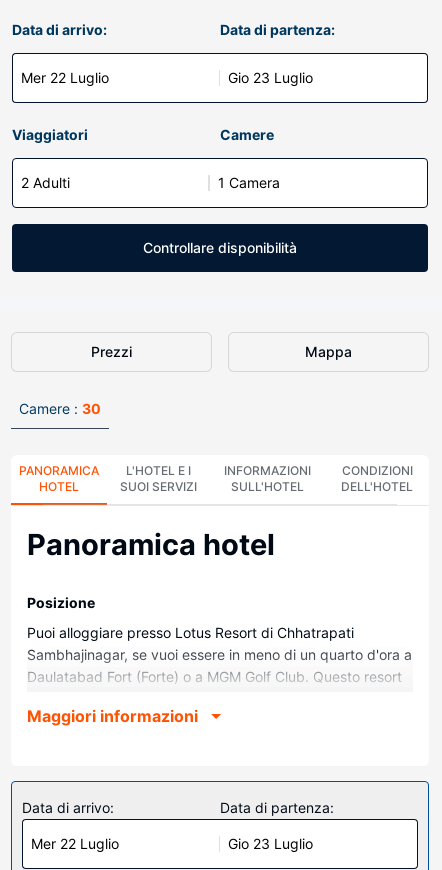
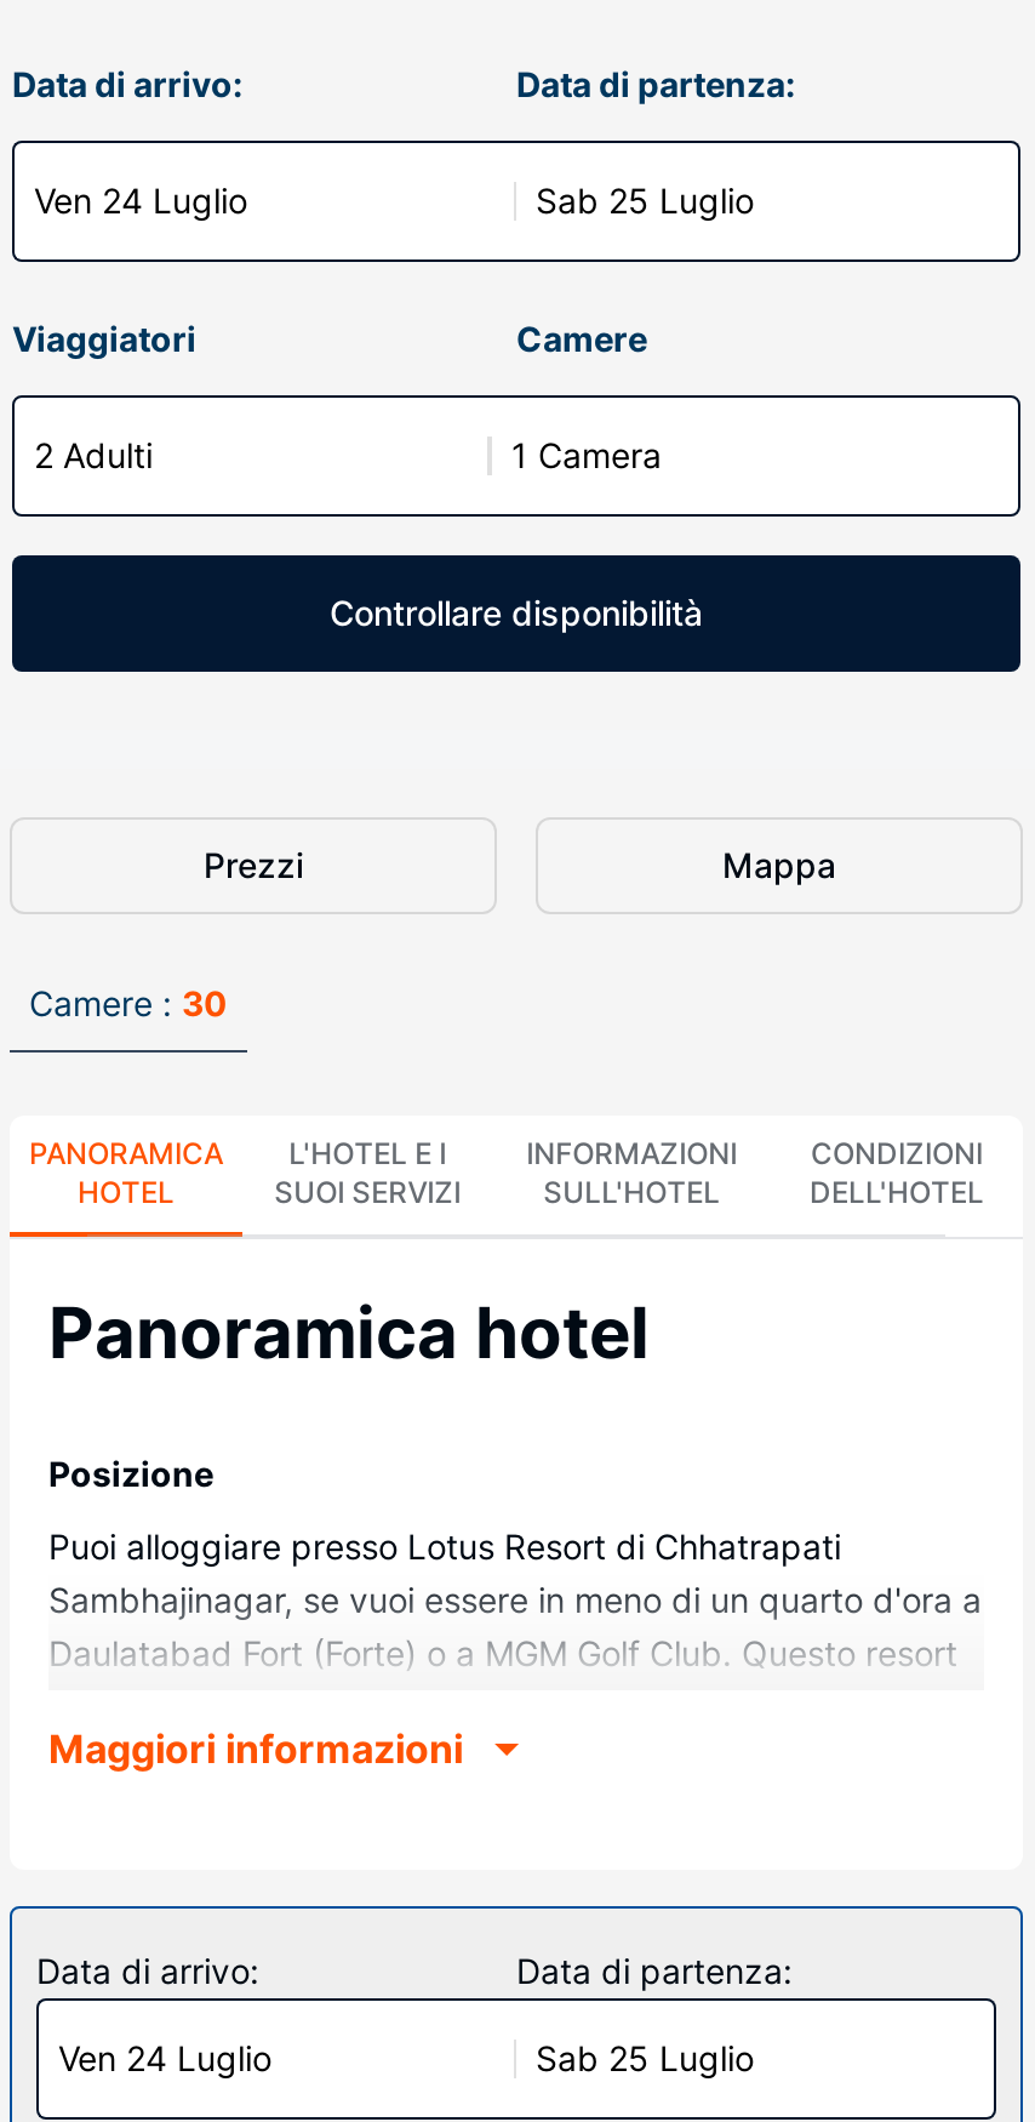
[21,69,109,86] Mer 22 Luglio -> [34,179,247,221] Ven 24 Luglio
[228,69,313,86] Gio 23 Luglio -> [536,179,754,221] Sab 25 Luglio
[31,835,119,852] Mer 22 Luglio -> [58,2037,271,2078] Ven 24 Luglio
[228,835,313,852] Gio 23 Luglio -> [536,2037,754,2078] Sab 25 Luglio

